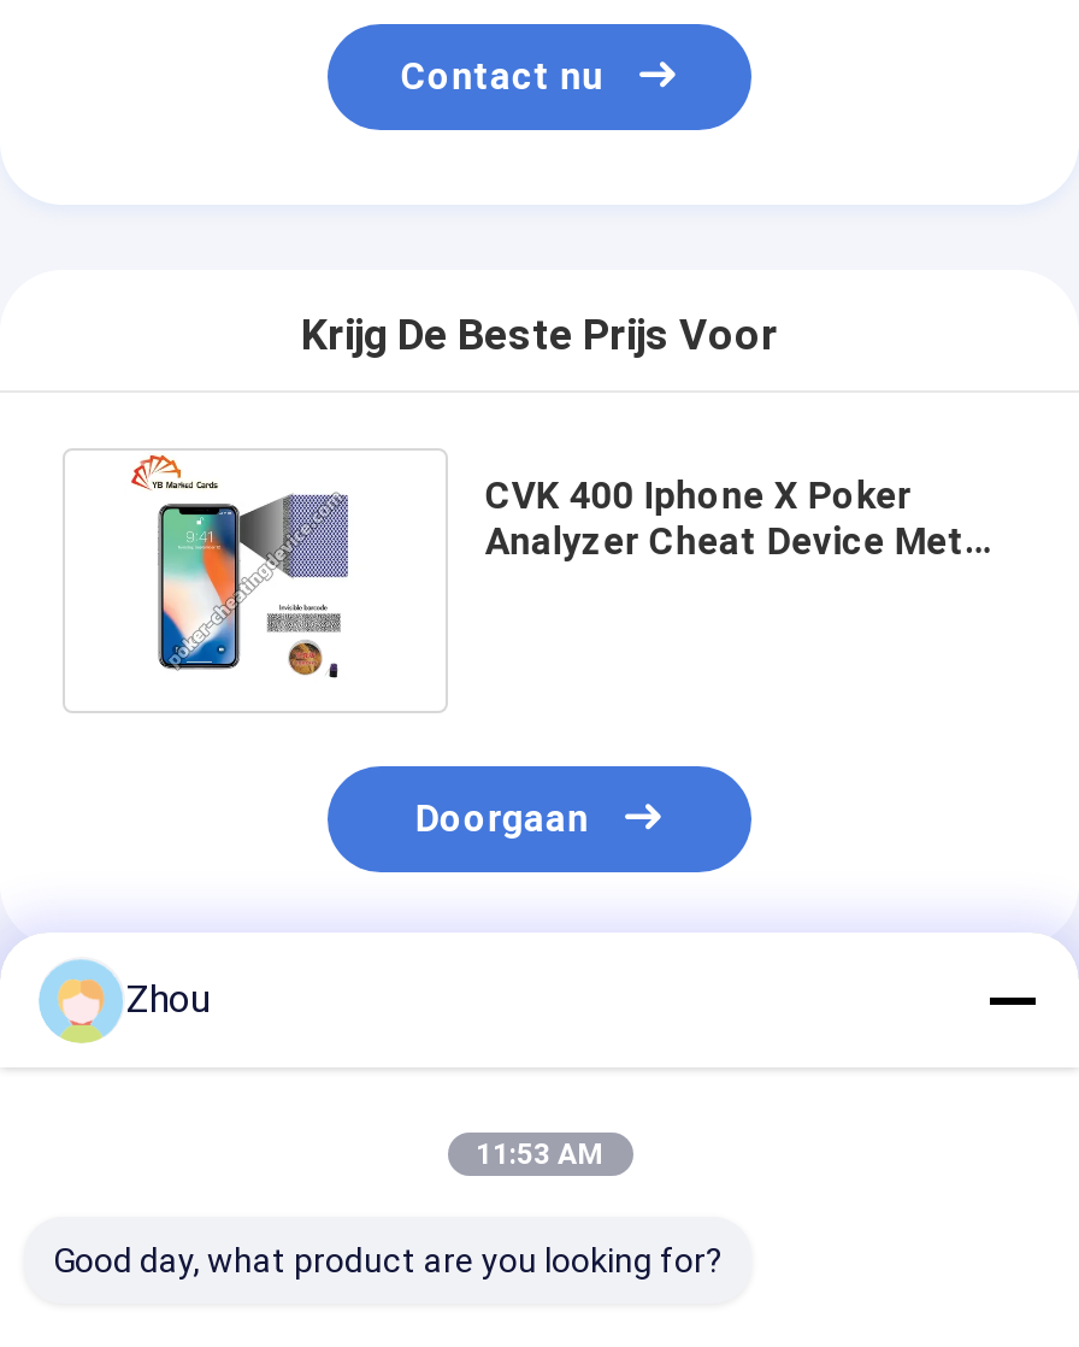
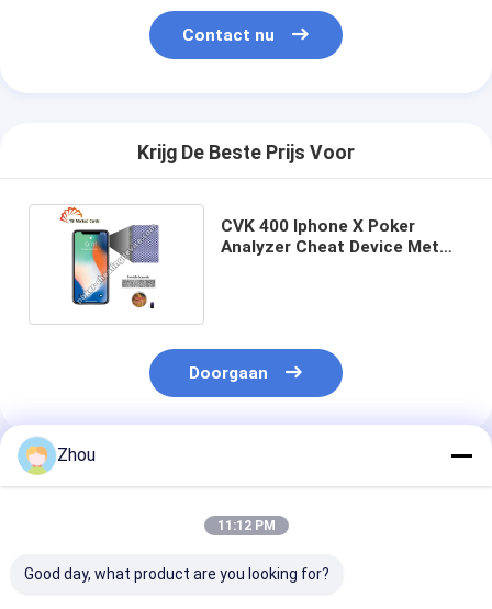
[476,1137,603,1171] 11:53 AM -> [217,518,275,533] 11:12 PM

